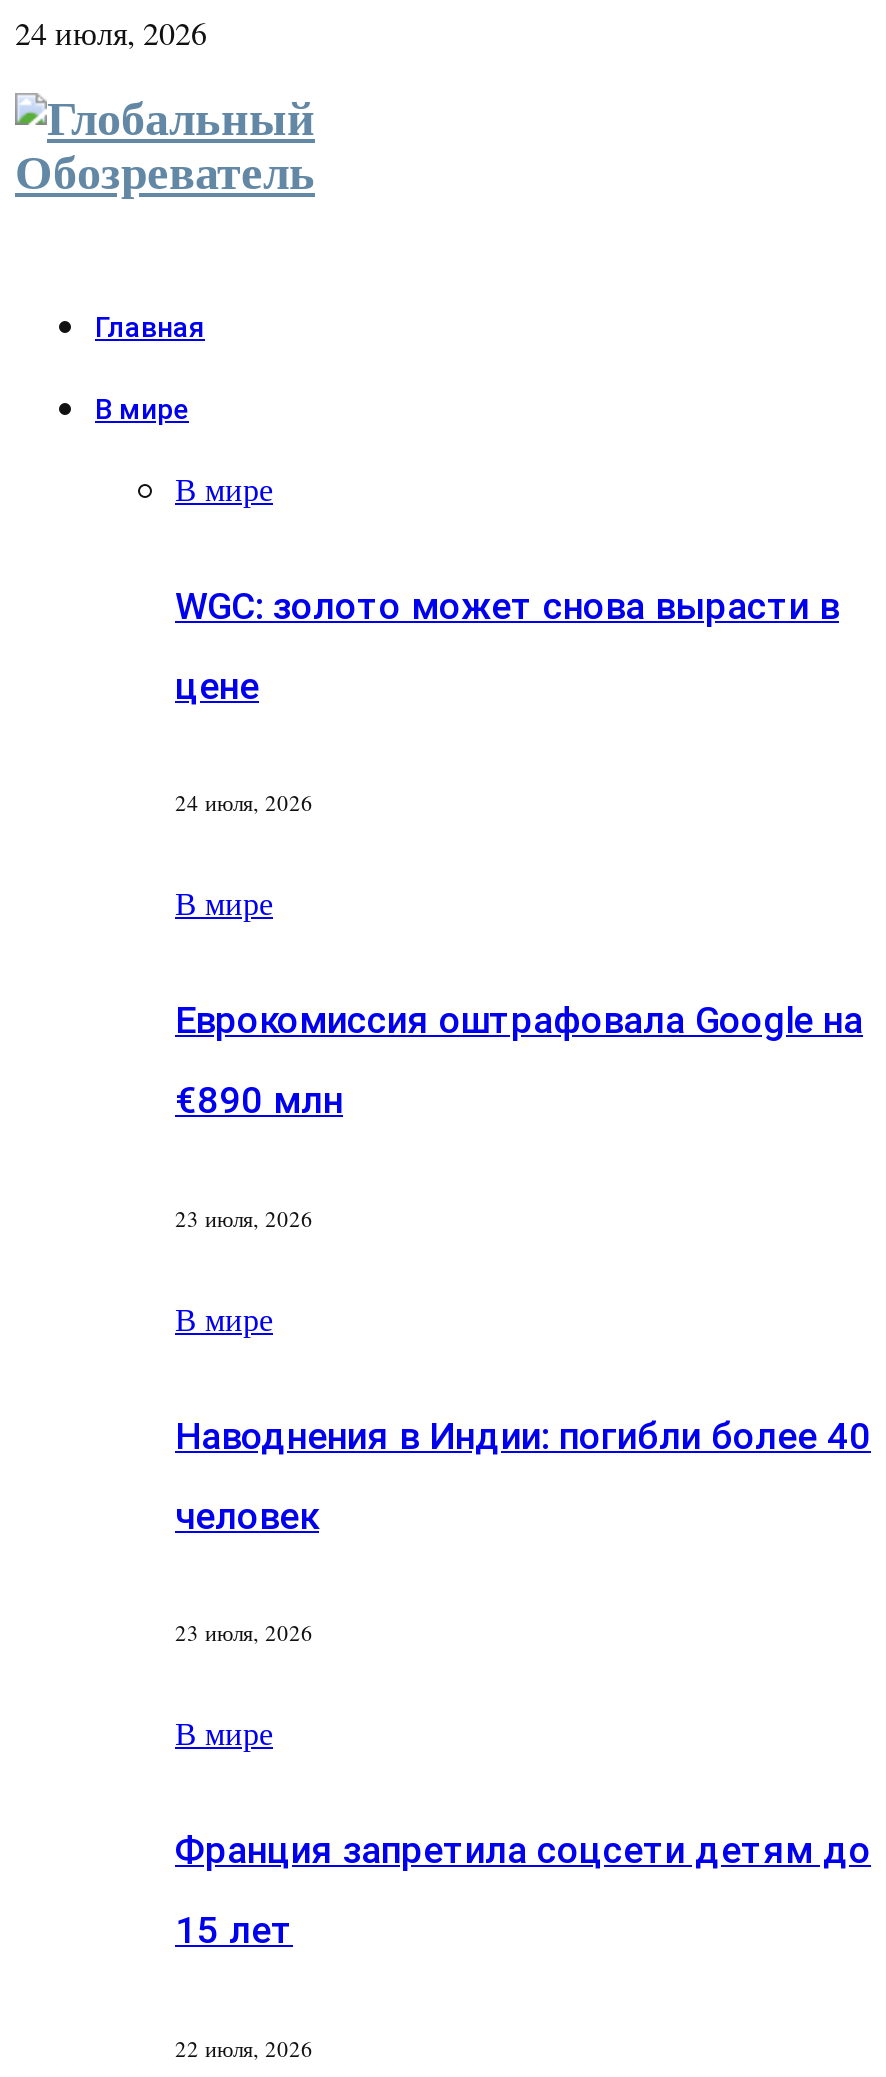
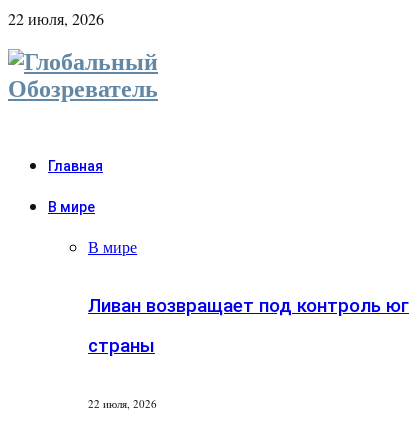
[15,11,207,53] 24 июля, 2026 -> [8,8,104,29] 22 июля, 2026
[175,584,871,1953] WGC: золото может снова вырасти в | цене | 24 июля, 2026 | В мире | Еврокомиссия оштрафовала Google на | €890 млн | 23 июля, 2026 | В мире | Наводнения в Индии: погибли более 40 | человек | 23 июля, 2026 | В мире | Франция запретила соцсети детям до | 15 лет -> [88,295,409,357] Ливан возвращает под контроль юг | страны

